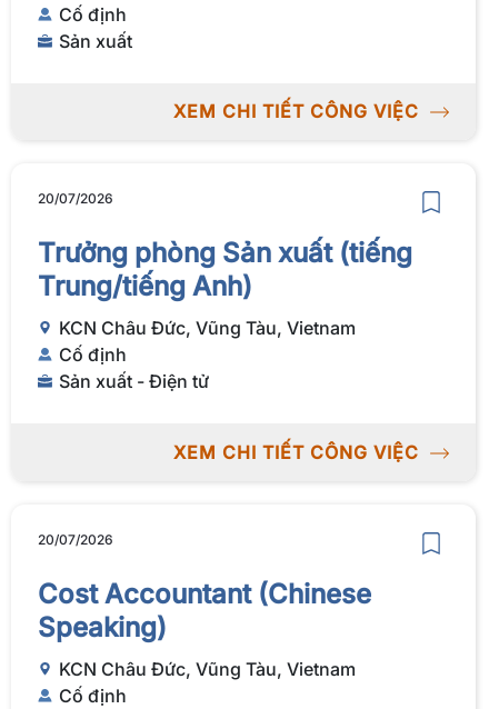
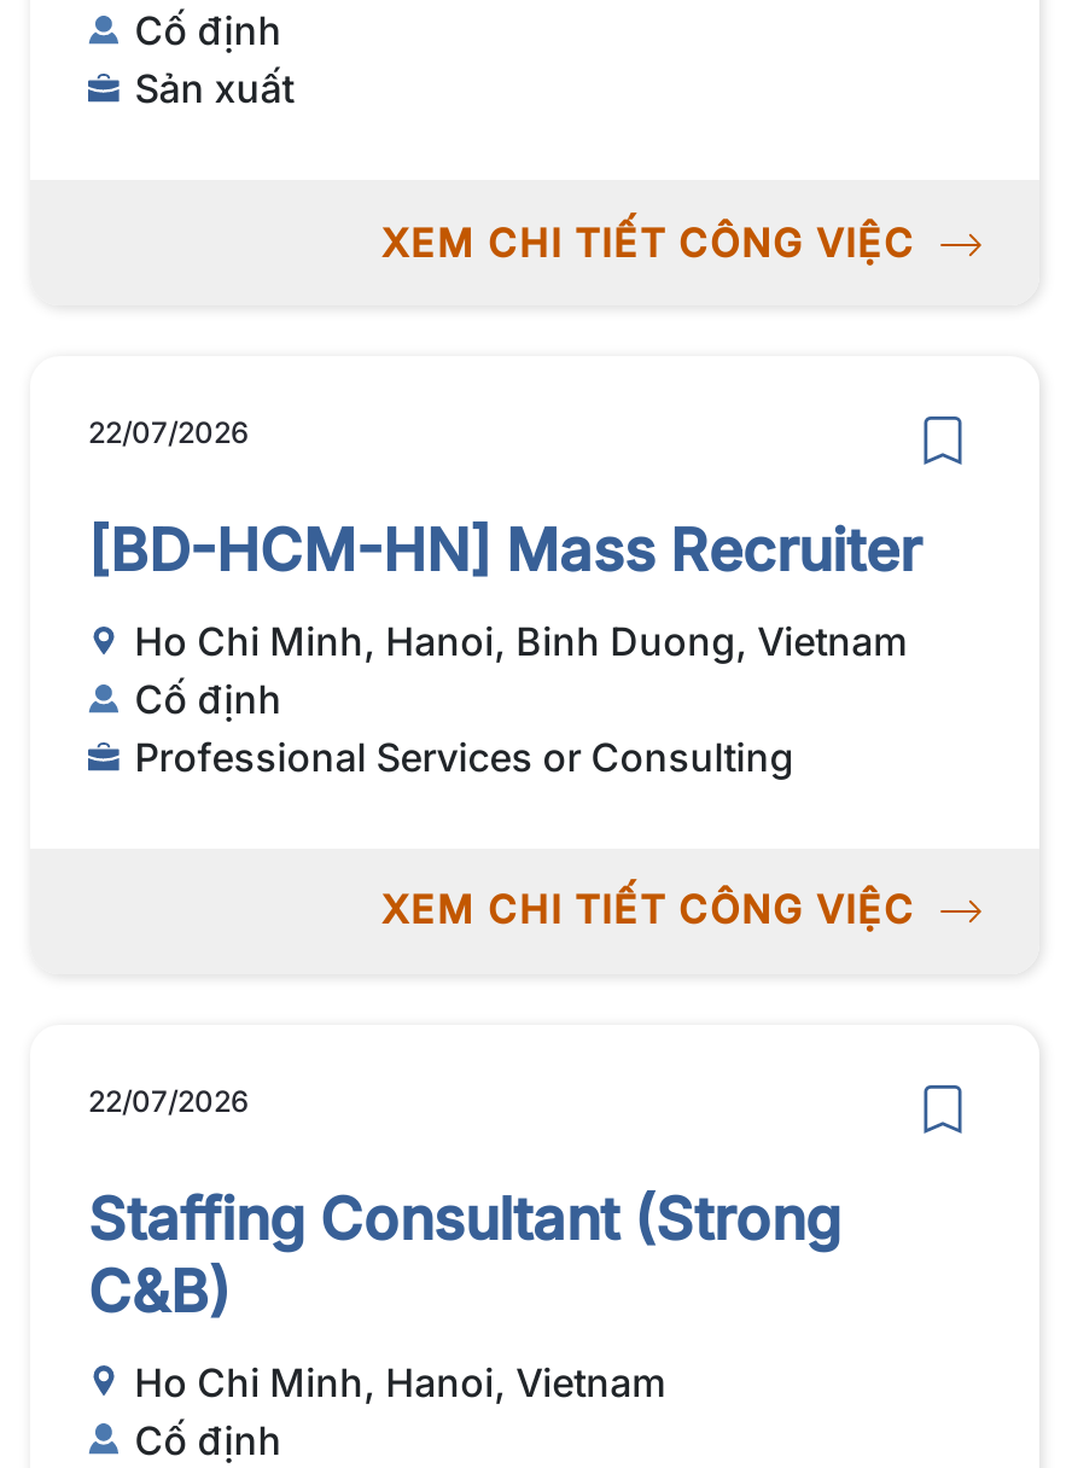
[38,190,113,207] 20/07/2026 -> [88,414,250,450] 22/07/2026
[38,237,412,339] Trưởng phòng Sản xuất (tiếng | Trung/tiếng Anh) | KCN Châu Đức, Vũng Tàu, Vietnam -> [88,515,921,665] [BD-HCM-HN] Mass Recruiter | Ho Chi Minh, Hanoi, Binh Duong, Vietnam
[59,370,209,393] Sản xuất - Điện tử -> [134,732,794,781] Professional Services or Consulting
[38,531,113,548] 20/07/2026 -> [88,1082,250,1118] 22/07/2026
[38,578,371,680] Cost Accountant (Chinese | Speaking) | KCN Châu Đức, Vũng Tàu, Vietnam -> [88,1183,841,1405] Staffing Consultant (Strong | C&B) | Ho Chi Minh, Hanoi, Vietnam

